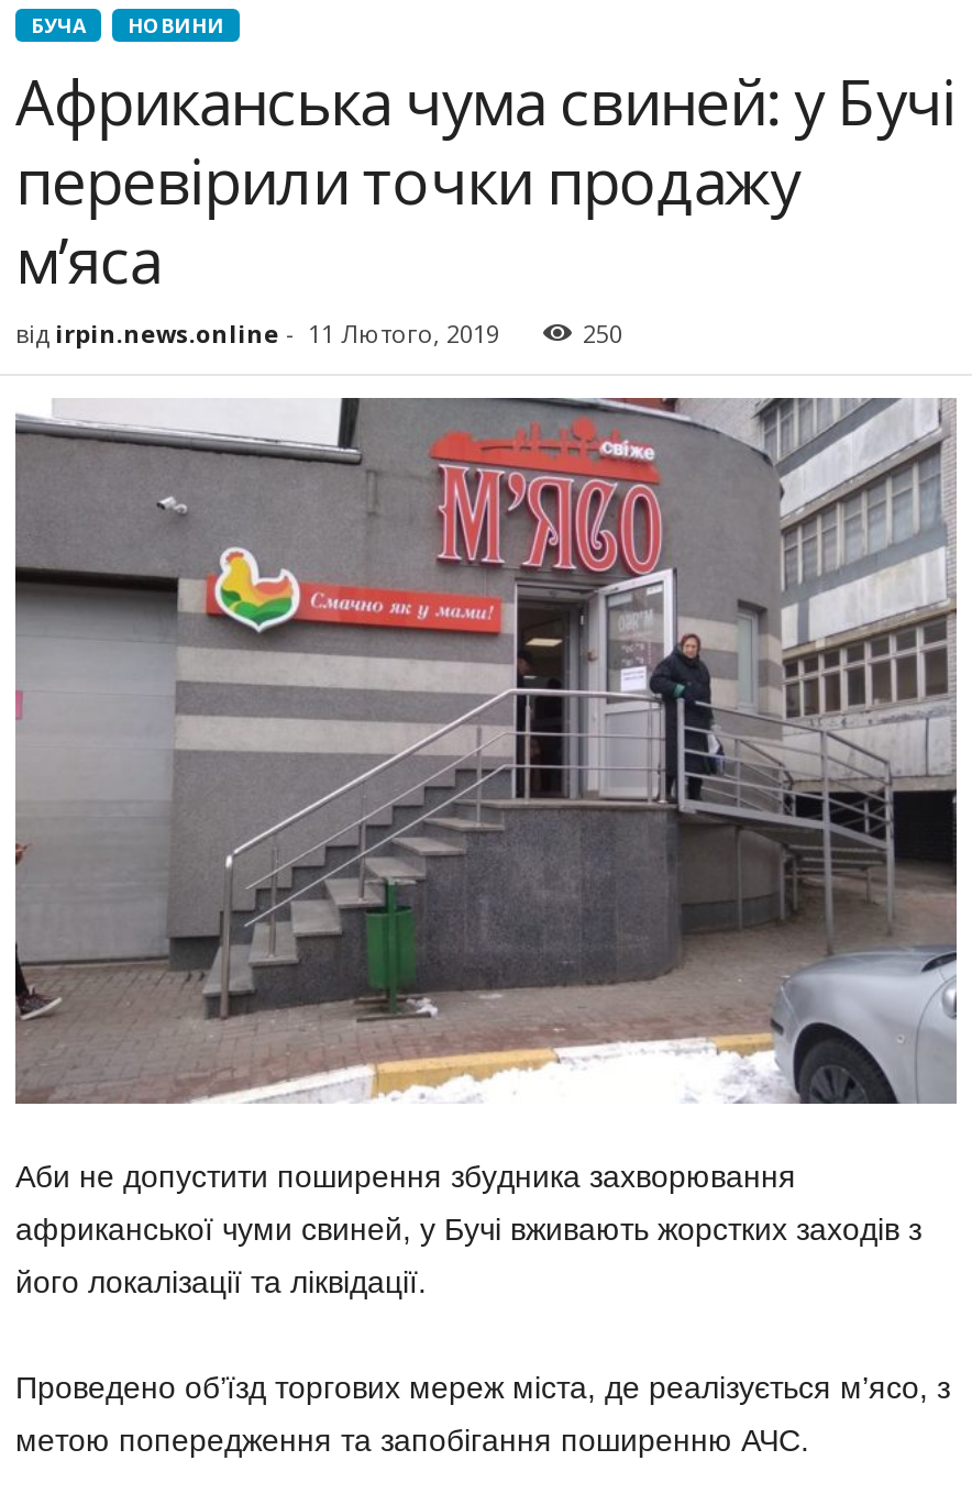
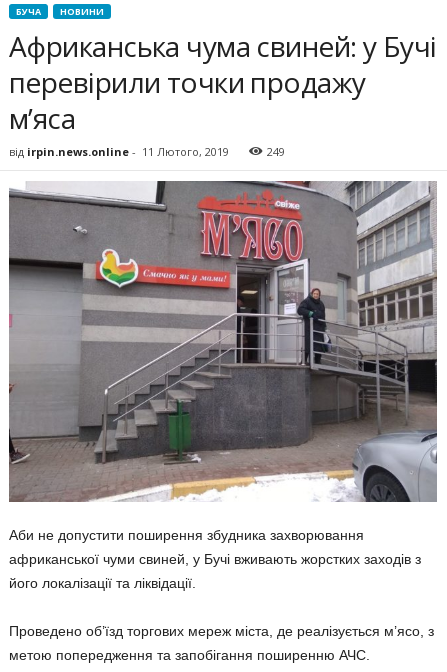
[583,317,622,350] 250 -> [267,144,285,159] 249

